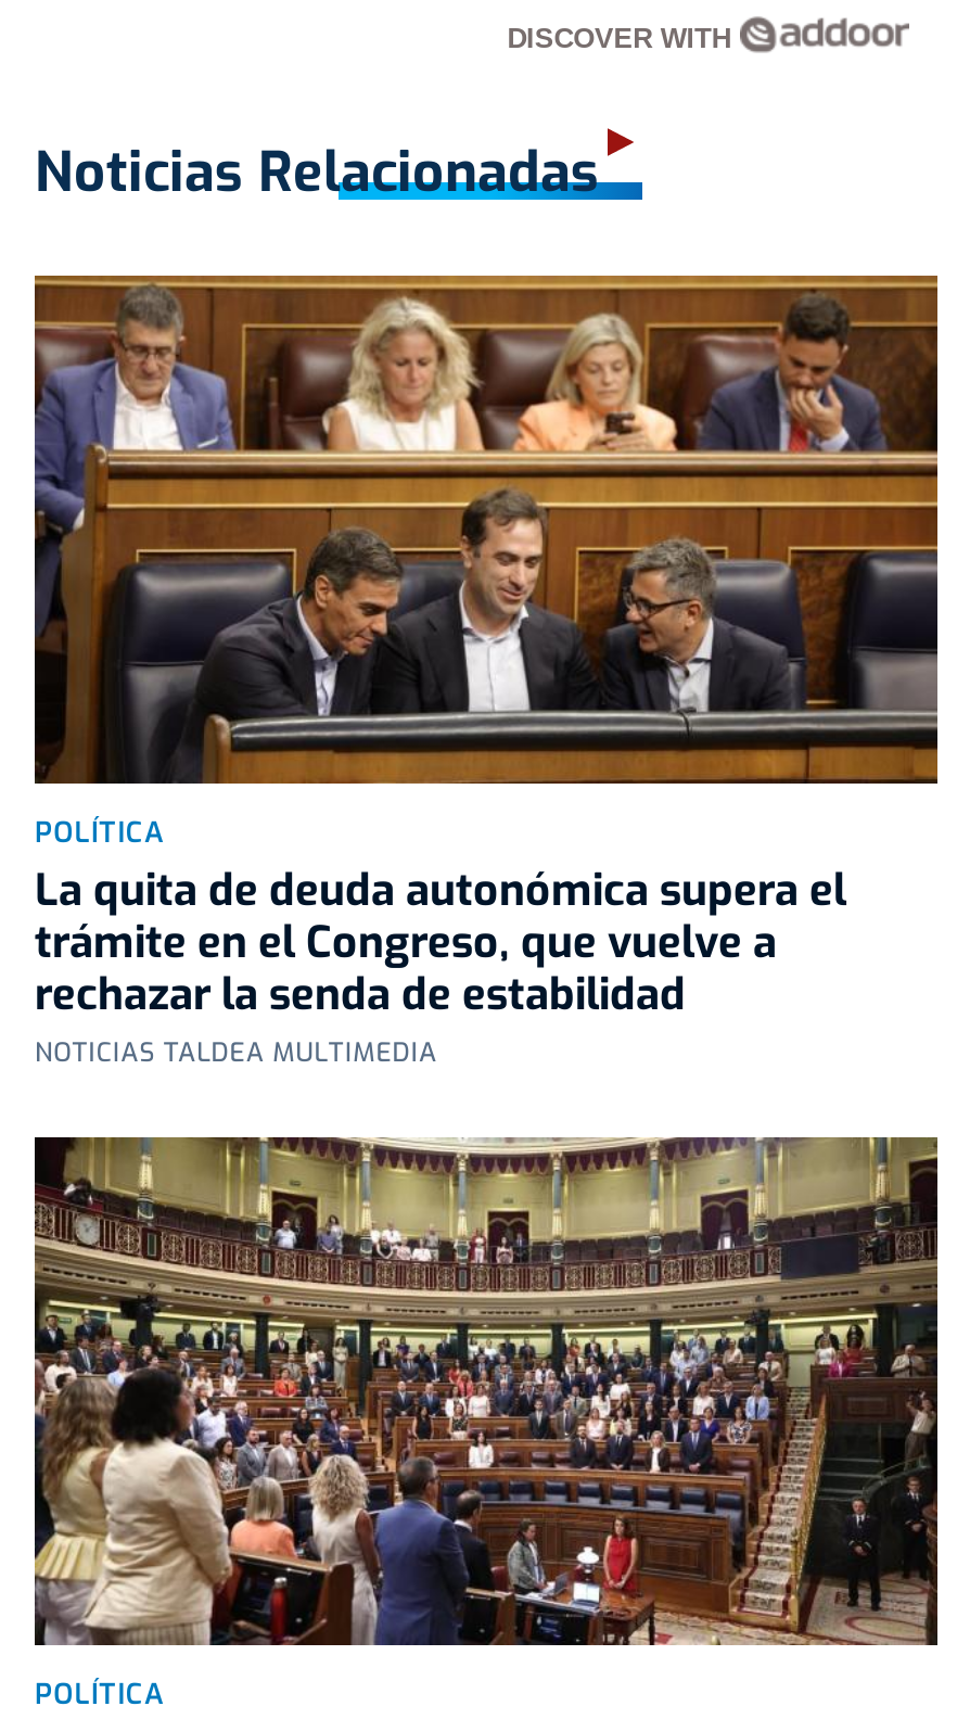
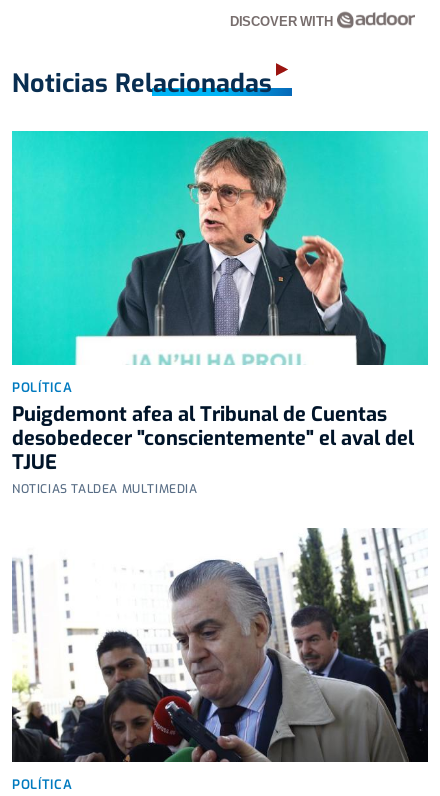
[33,273,940,1024] [image] | La quita de deuda autonómica supera el | trámite en el Congreso, que vuelve a | rechazar la senda de estabilidad -> [11,130,429,476] [image] | Puigdemont afea al Tribunal de Cuentas | desobedecer "conscientemente" el aval del | TJUE
[33,1135,940,1647] [image] -> [11,528,428,763] [image]

